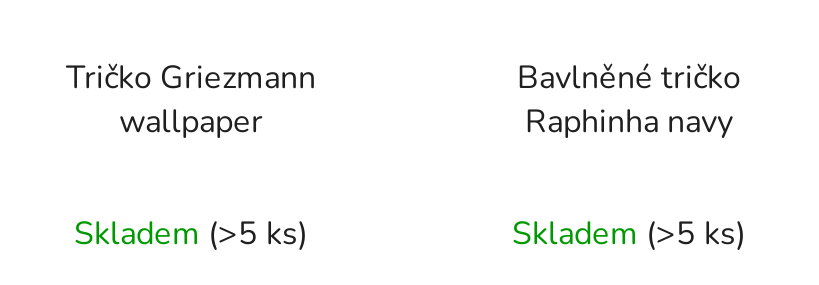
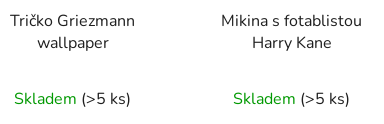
[517,56,741,144] Bavlněné tričko | Raphinha navy -> [221,10,362,54] Mikina s fotablistou | Harry Kane

